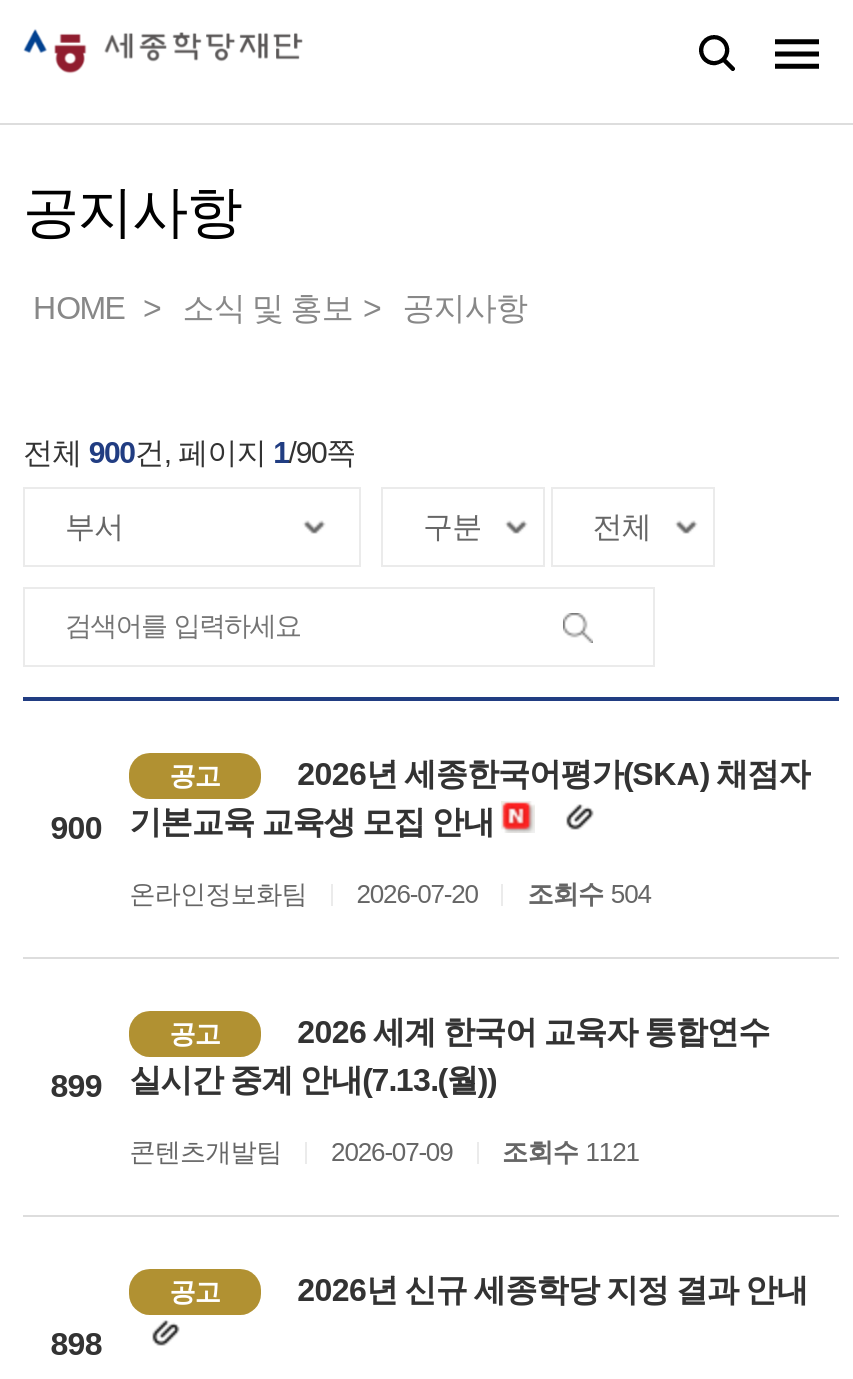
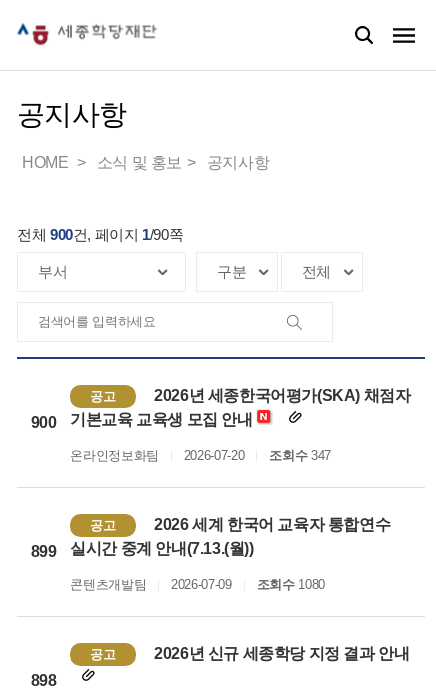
[129,879,651,909] 온라인정보화팀 2026-07-20 조회수 504 -> [70,448,331,463] 온라인정보화팀 2026-07-20 조회수 347
[129,1137,639,1167] 콘텐츠개발팀 2026-07-09 조회수 1121 -> [70,577,325,592] 콘텐츠개발팀 2026-07-09 조회수 1080

